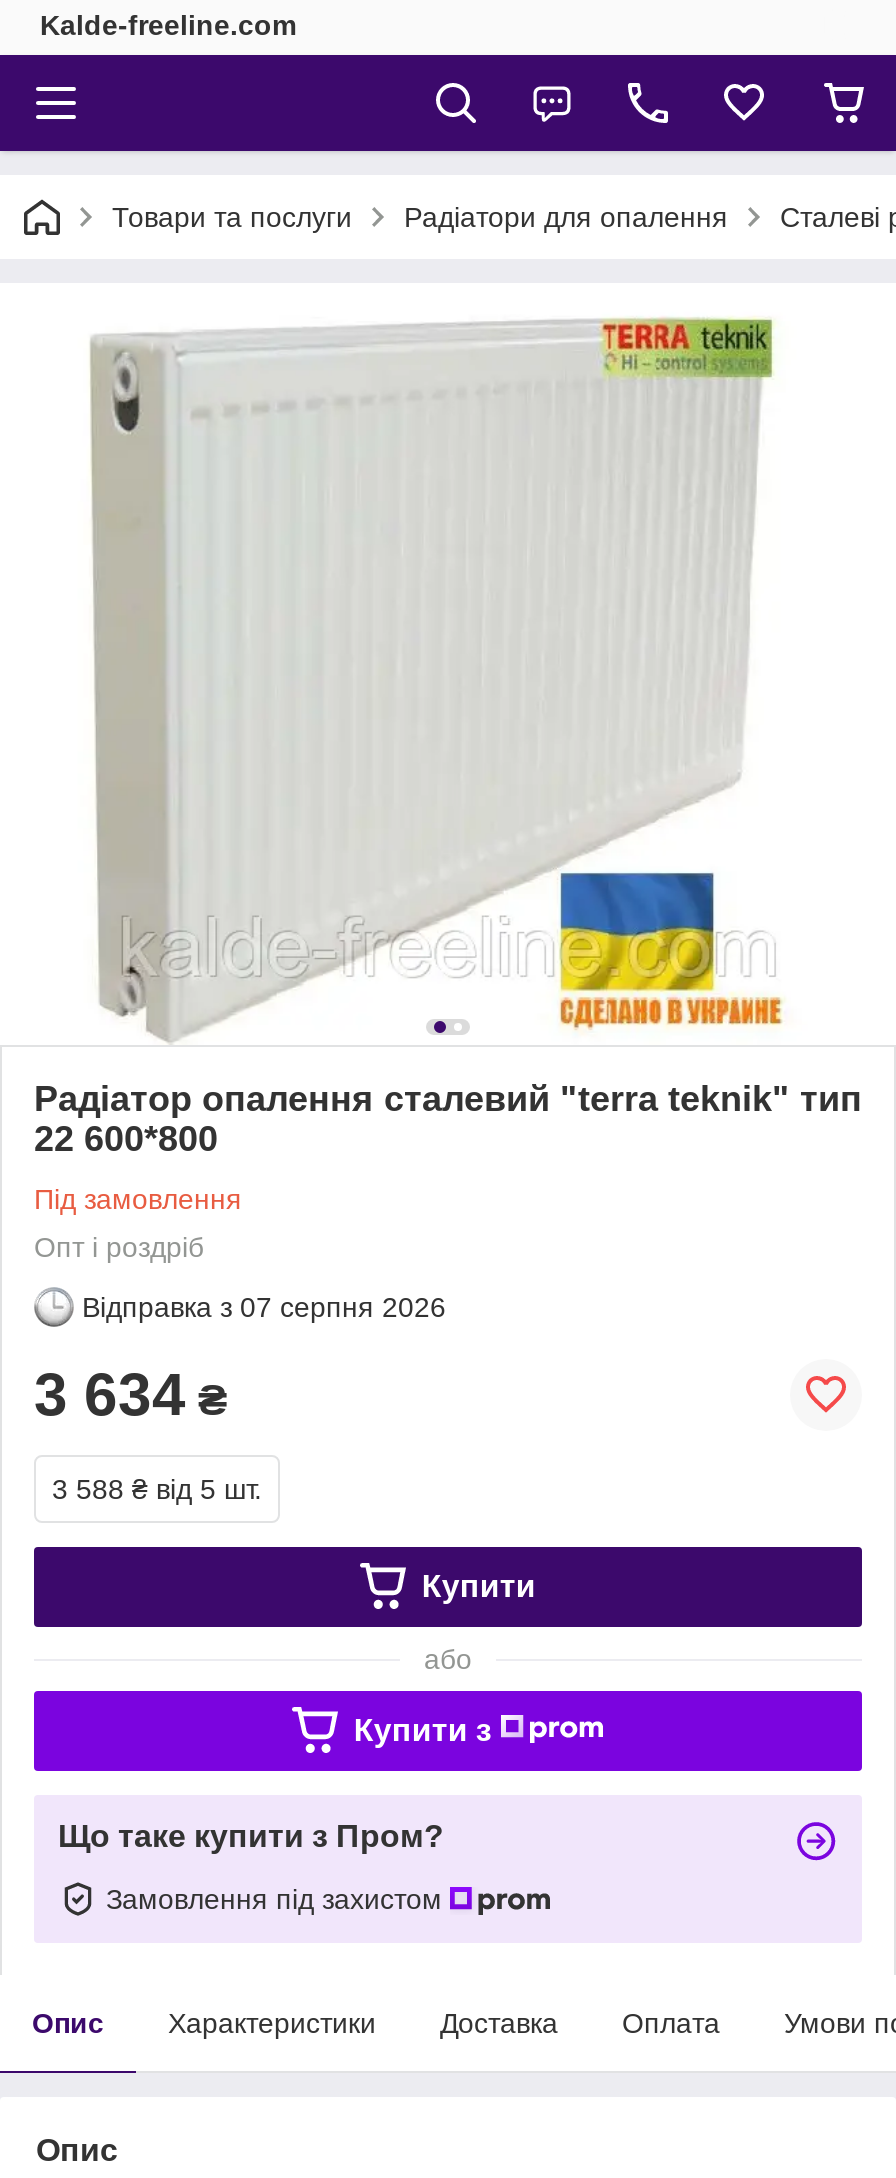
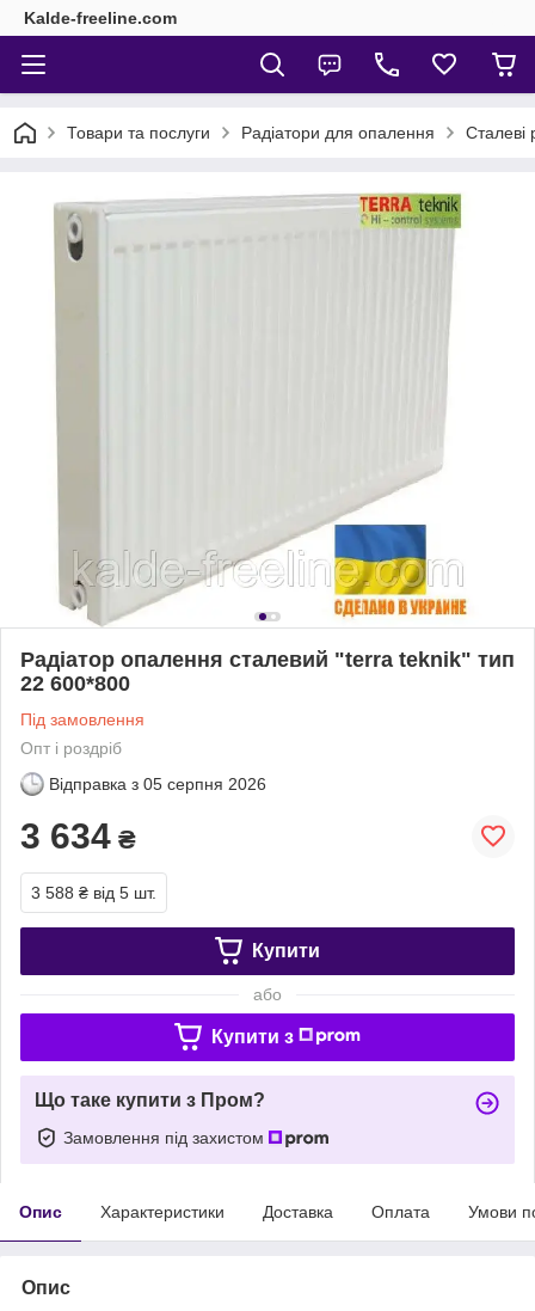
[82,1291,446,1323] Відправка з 07 серпня 2026 -> [49,774,266,793] Відправка з 05 серпня 2026

